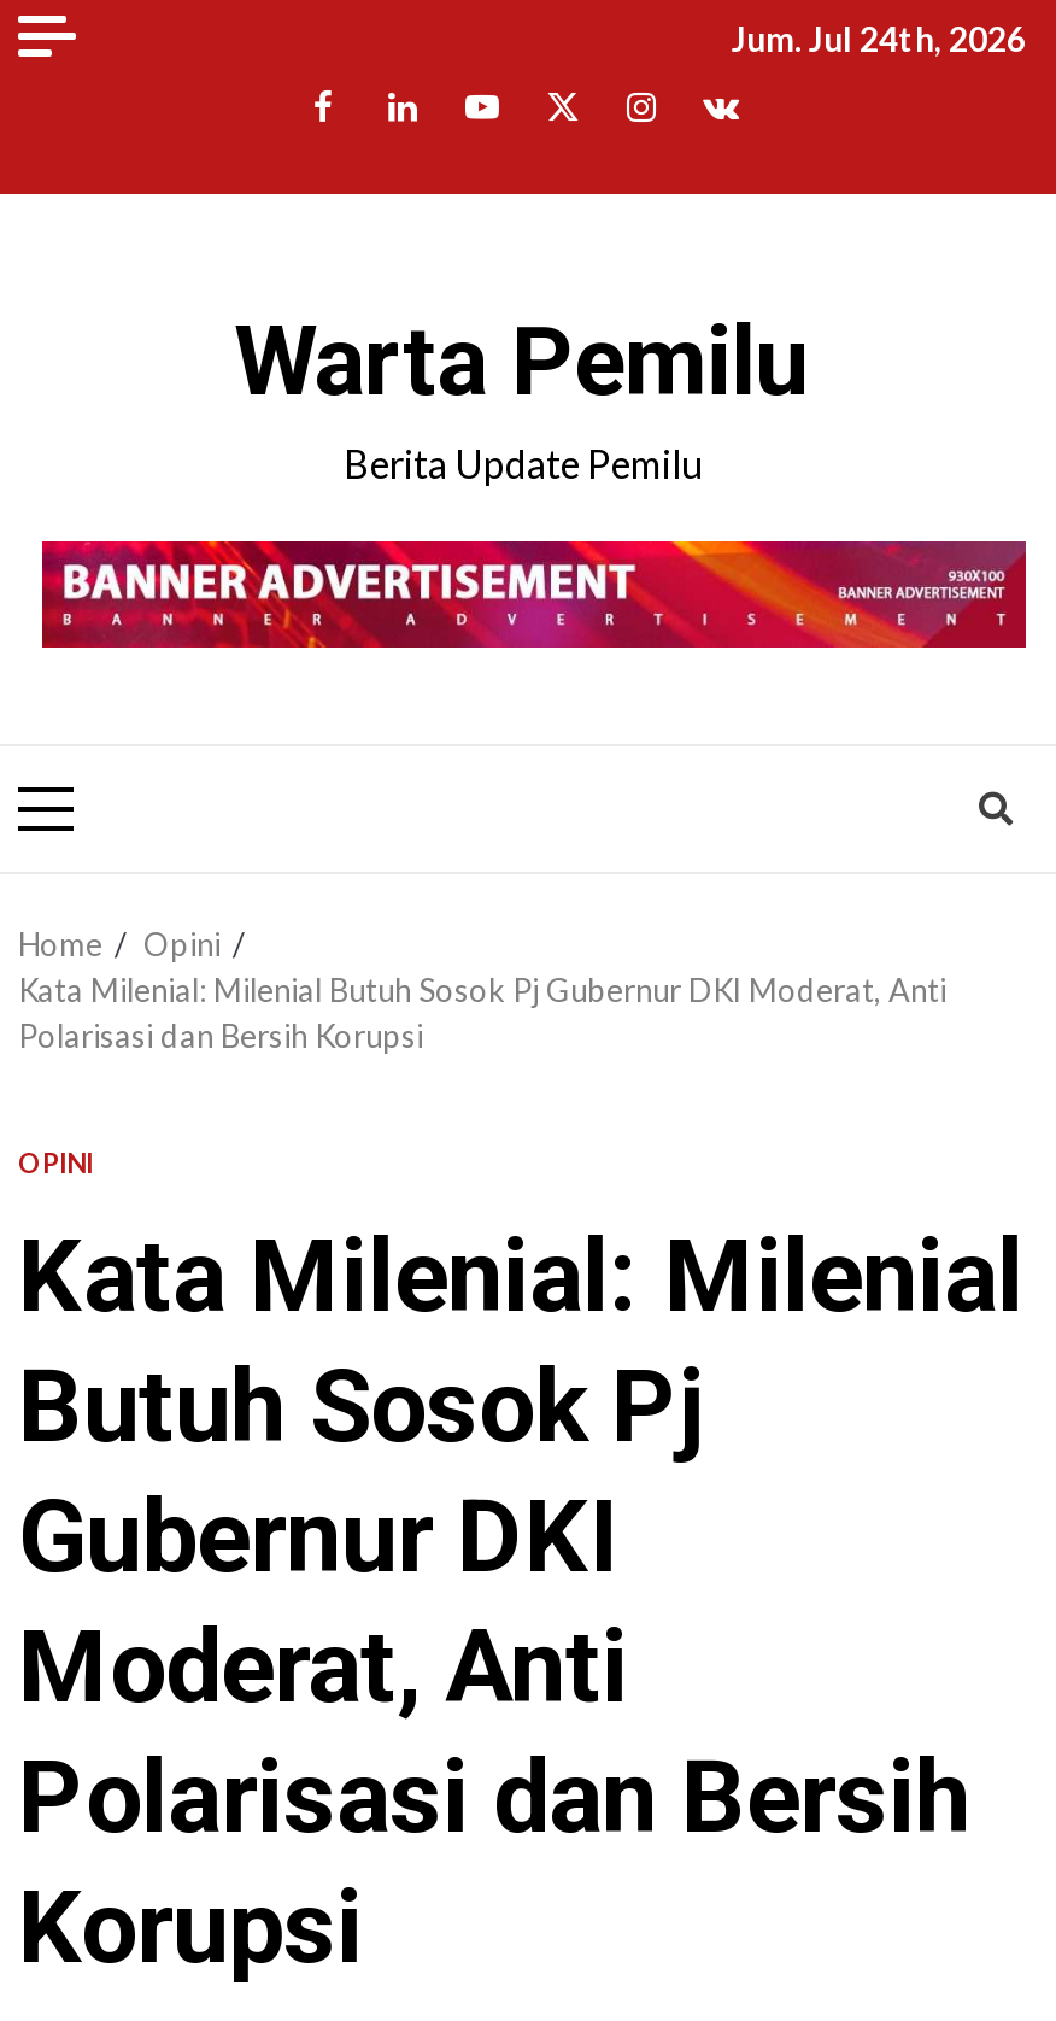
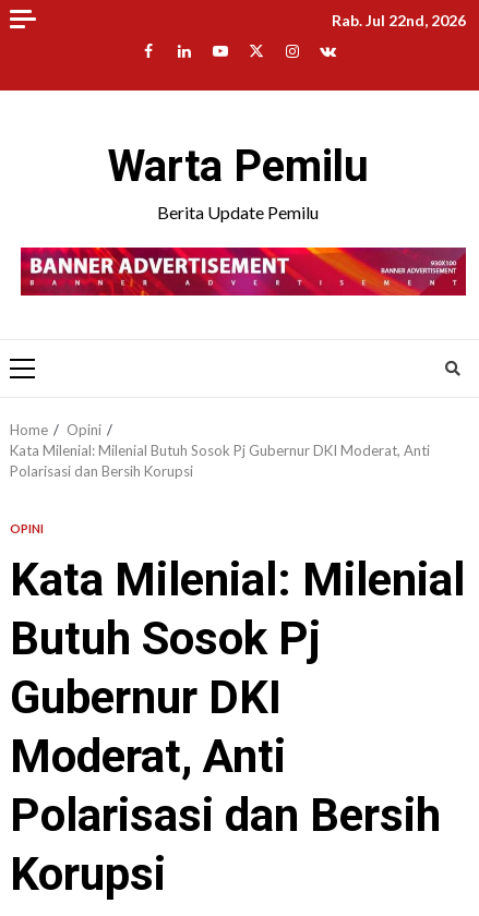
[732,17,1026,58] Jum. Jul 24th, 2026 -> [332,10,466,29] Rab. Jul 22nd, 2026

